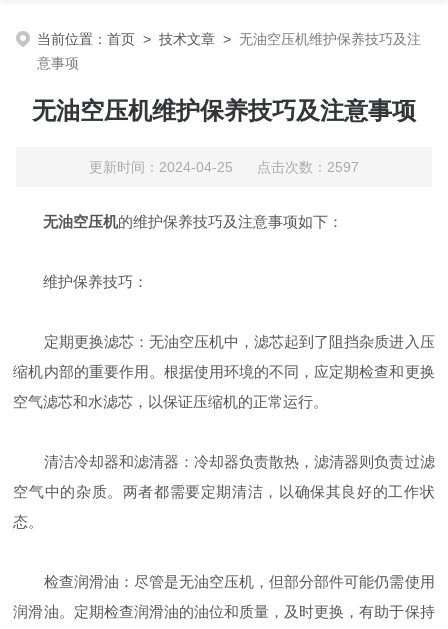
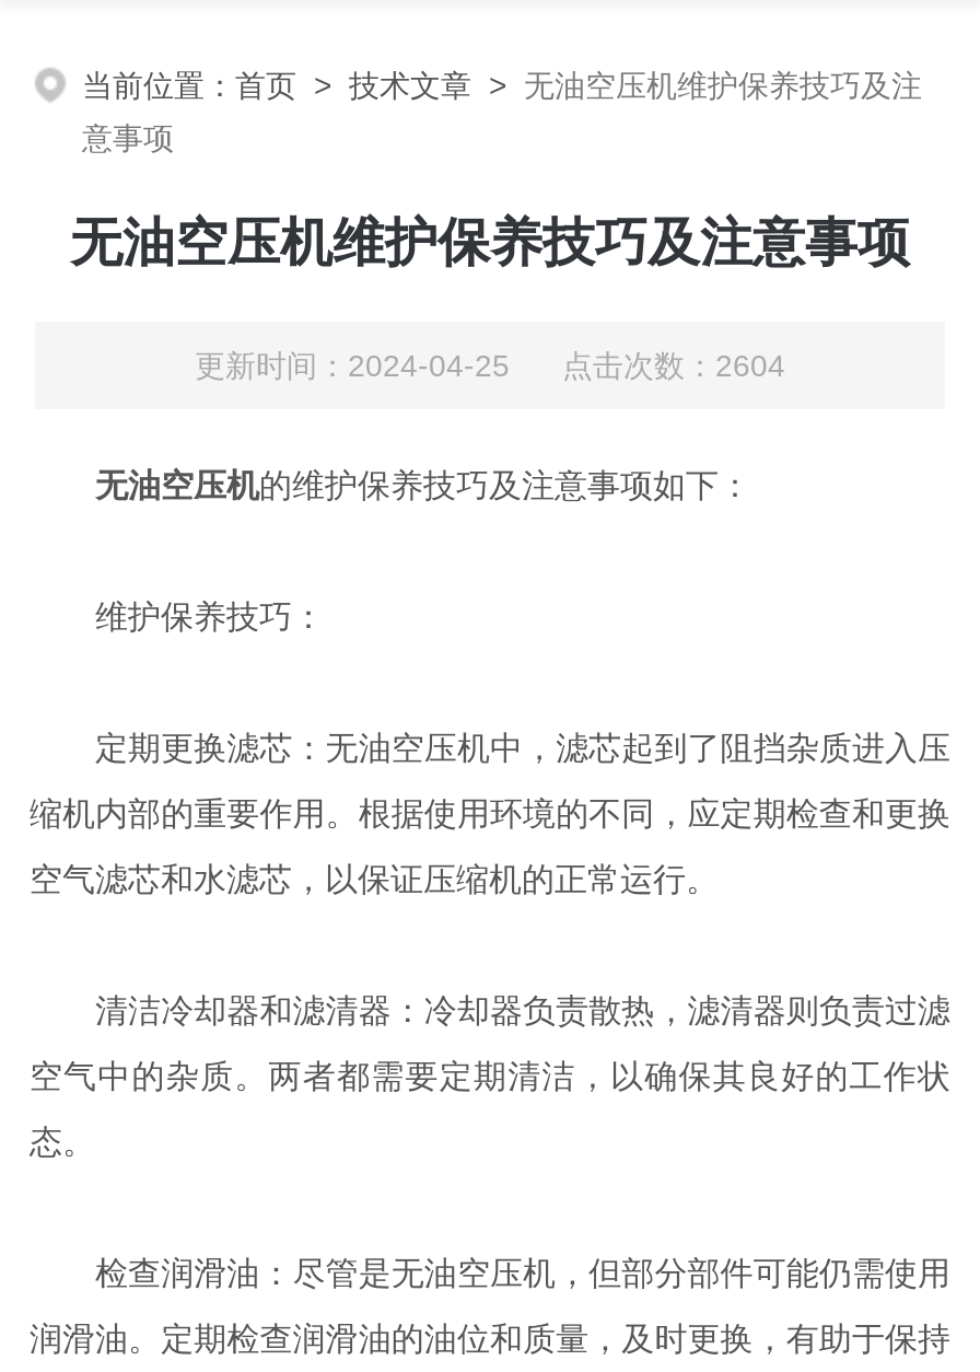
[89,159,359,175] 更新时间：2024-04-25 点击次数：2597 -> [195,348,785,383] 更新时间：2024-04-25 点击次数：2604

